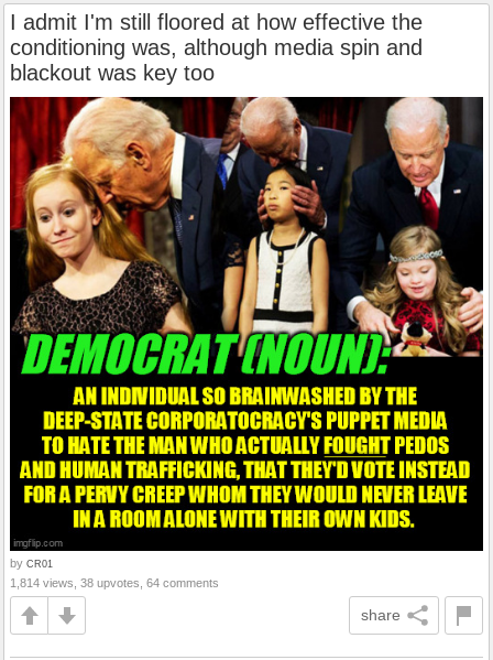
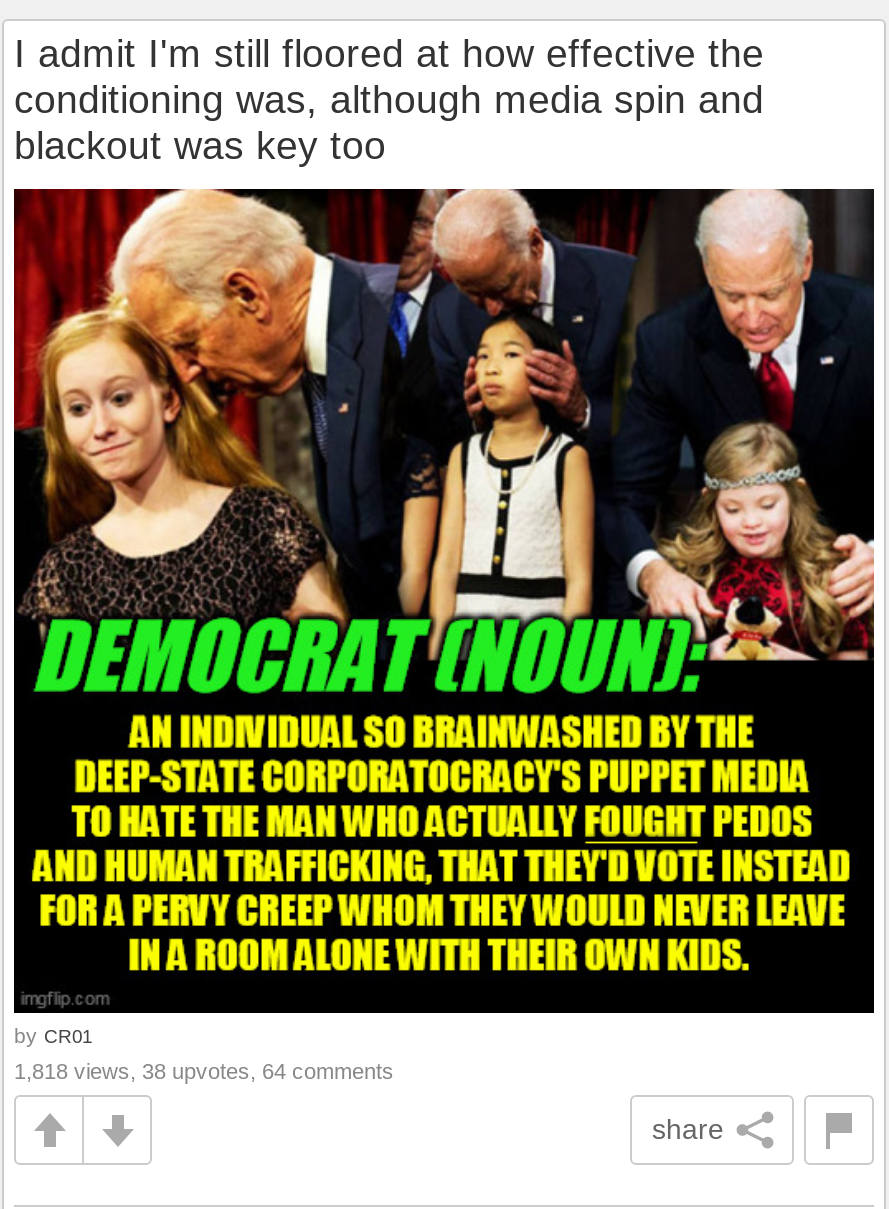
[10,577,219,590] 1,814 views, 38 upvotes, 64 comments -> [14,1060,394,1084] 1,818 views, 38 upvotes, 64 comments

